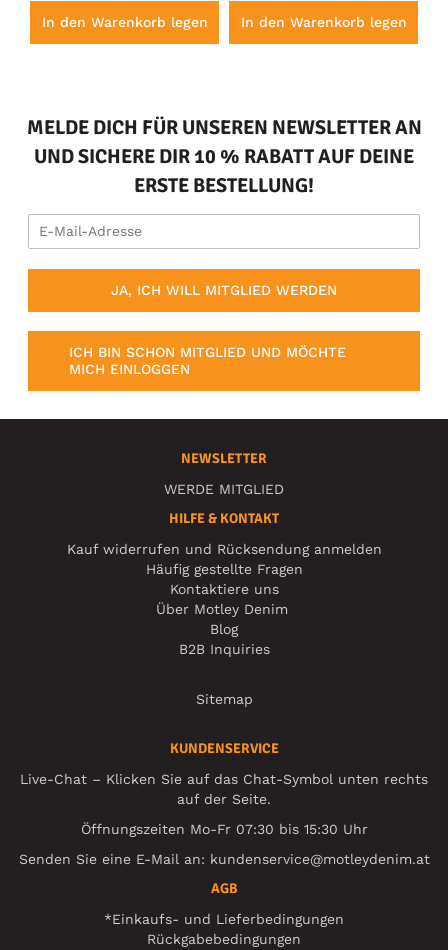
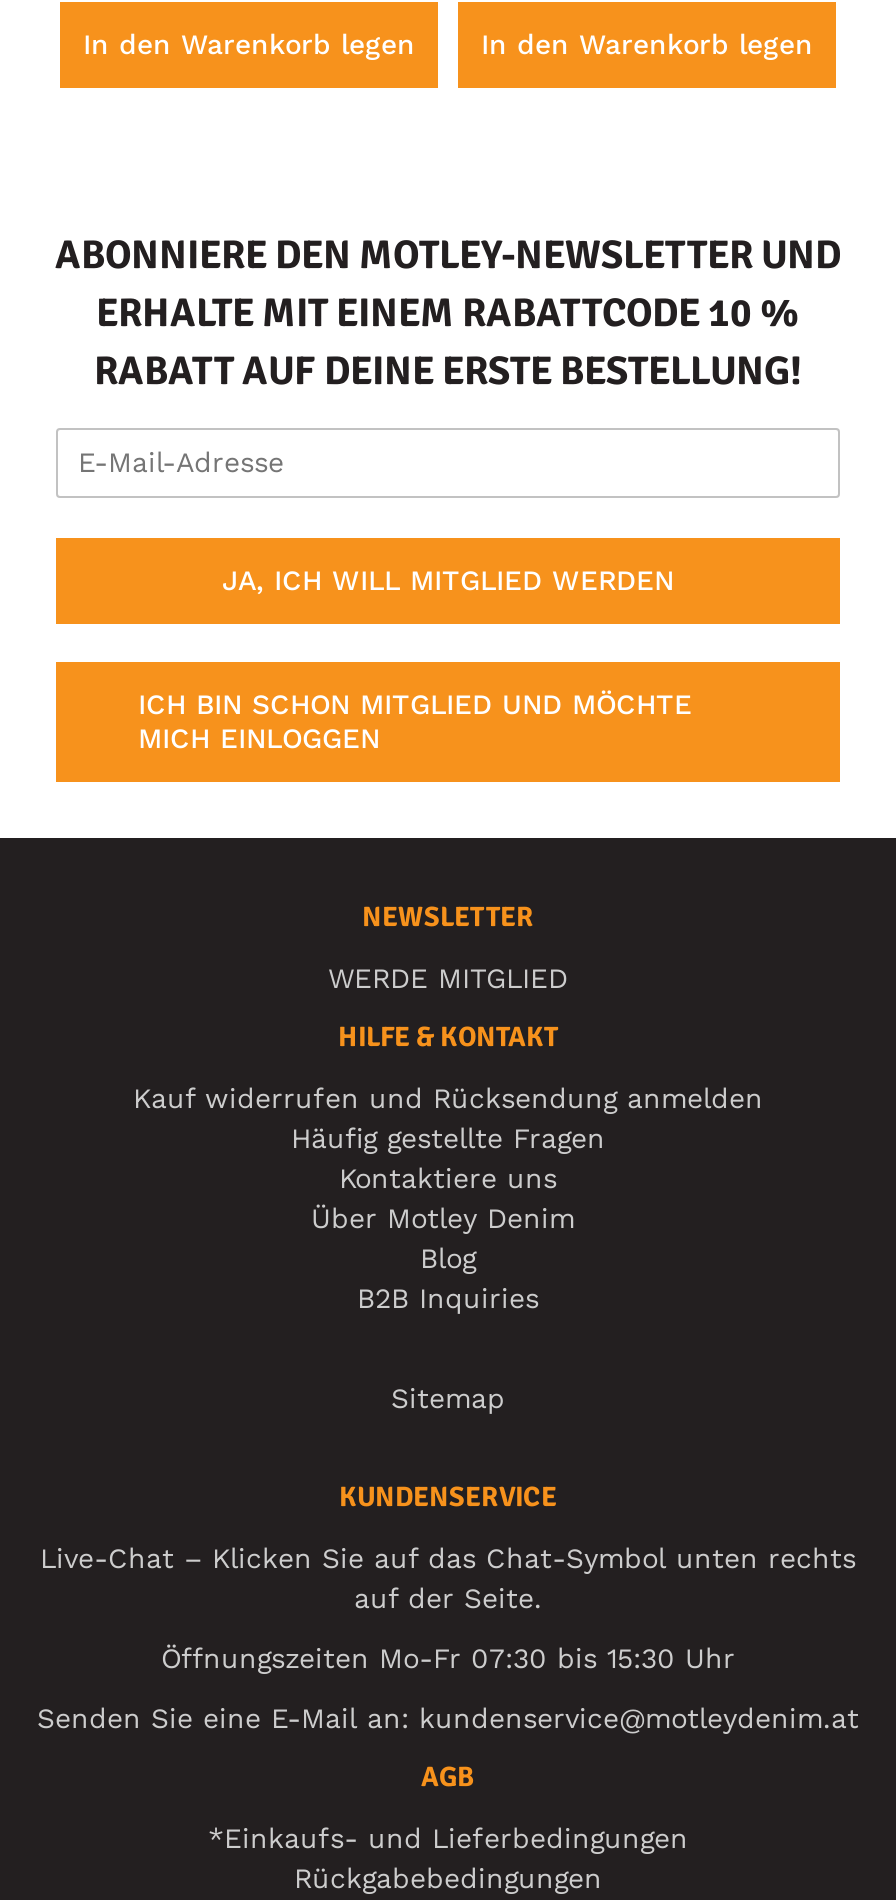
[26,115,421,198] MELDE DICH FÜR UNSEREN NEWSLETTER AN | UND SICHERE DIR 10 % RABATT AUF DEINE | ERSTE BESTELLUNG! -> [55,230,841,396] ABONNIERE DEN MOTLEY-NEWSLETTER UND | ERHALTE MIT EINEM RABATTCODE 10 % | RABATT AUF DEINE ERSTE BESTELLUNG!

